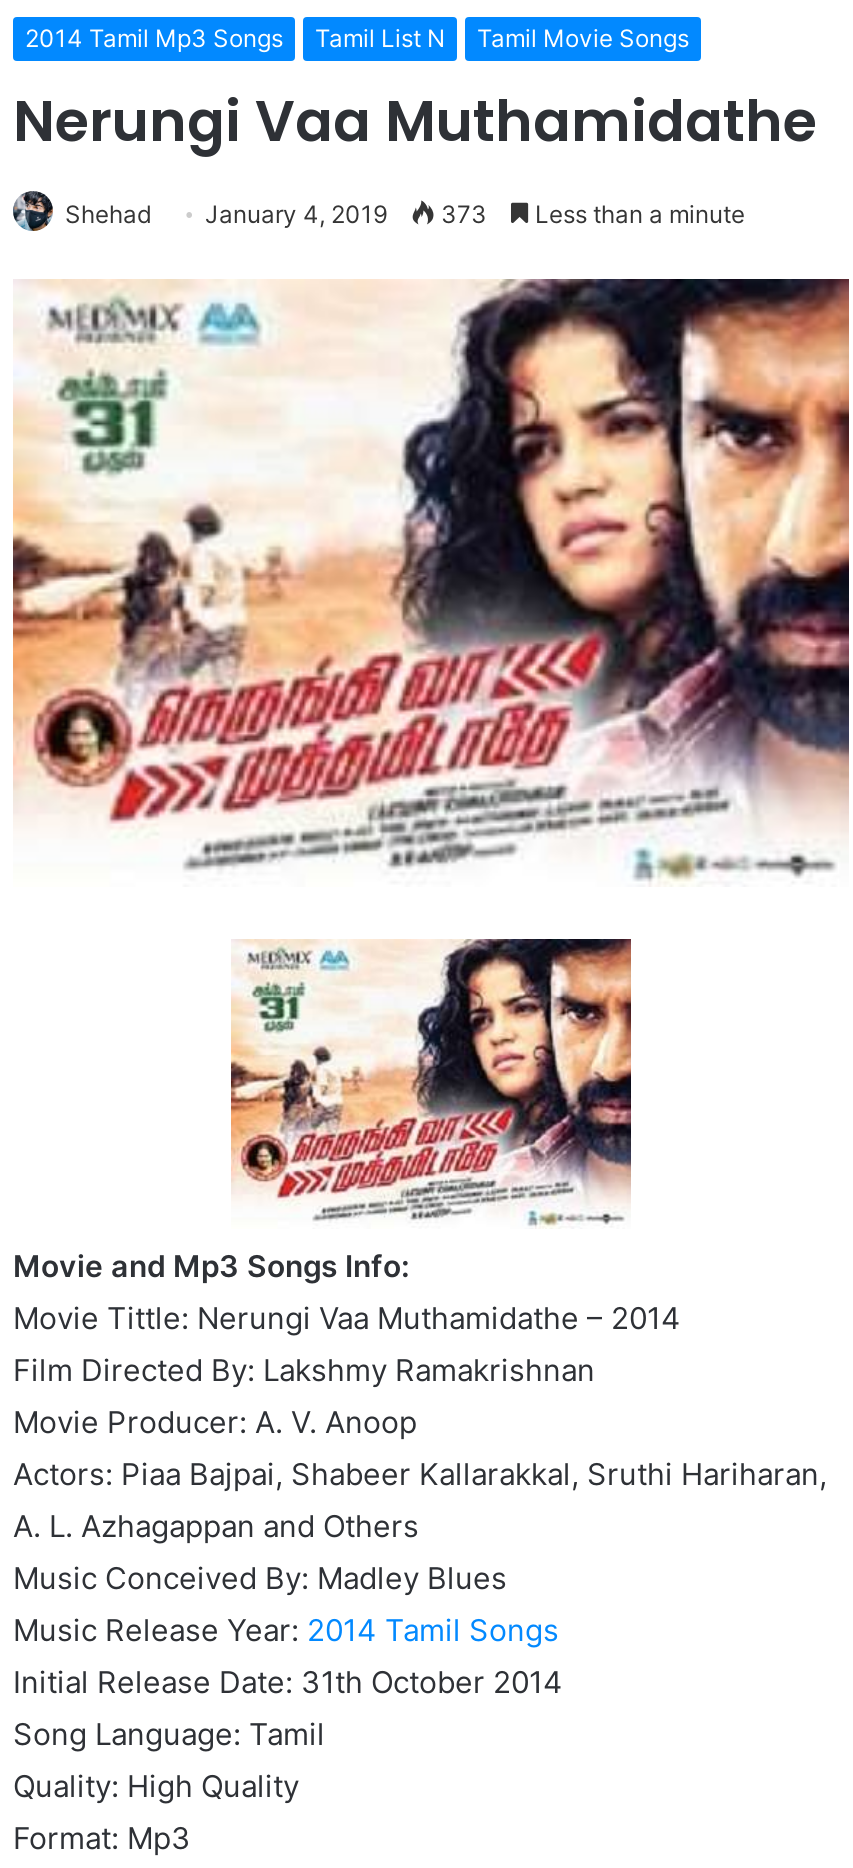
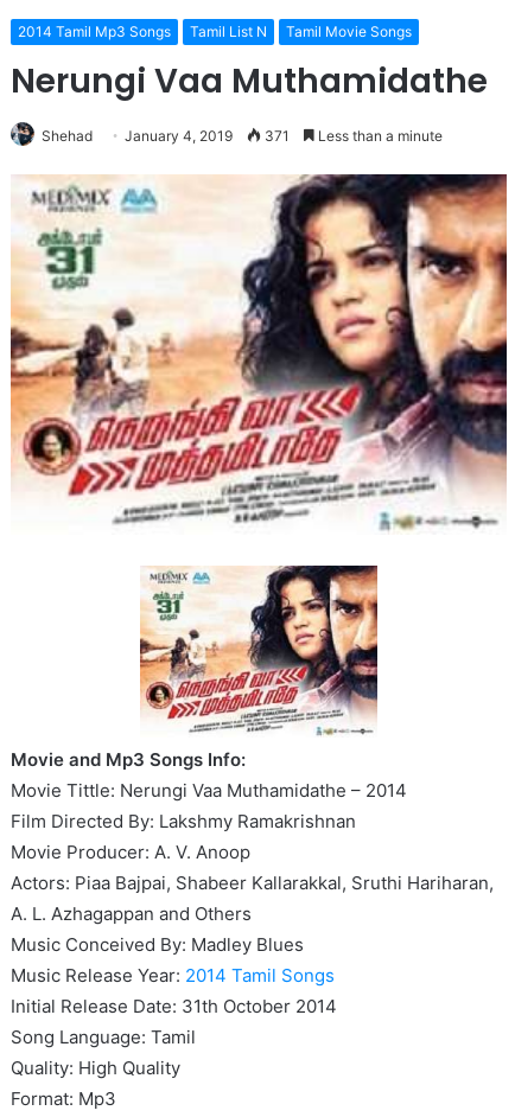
[65,199,745,229] Shehad January 4, 2019 373 Less than a minute -> [42,127,443,145] Shehad January 4, 2019 371 Less than a minute

